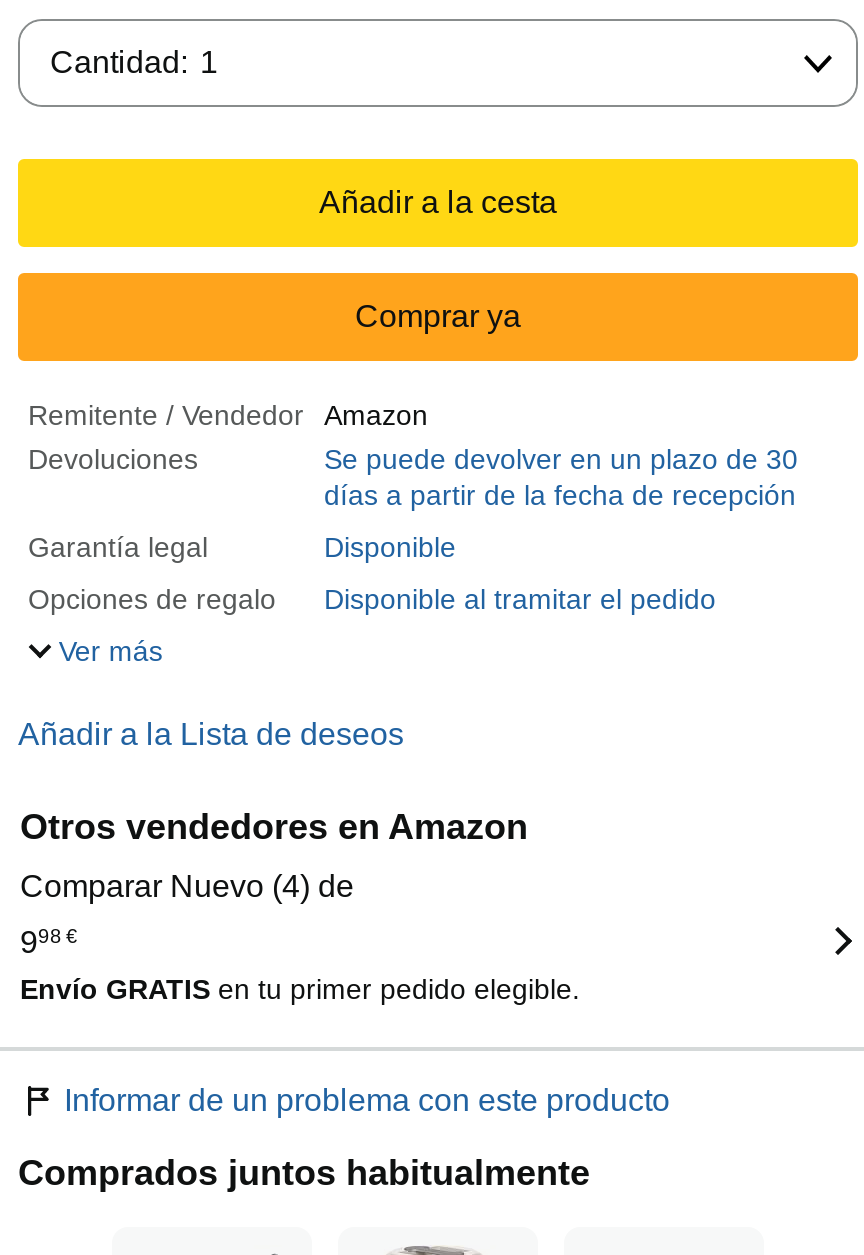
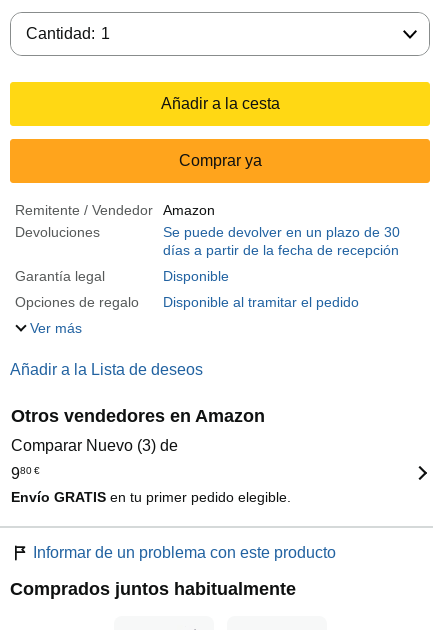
[20,869,354,903] Comparar Nuevo (4) de -> [11,437,178,454] Comparar Nuevo (3) de
[20,925,78,959] 998 € -> [11,465,40,482] 980 €

